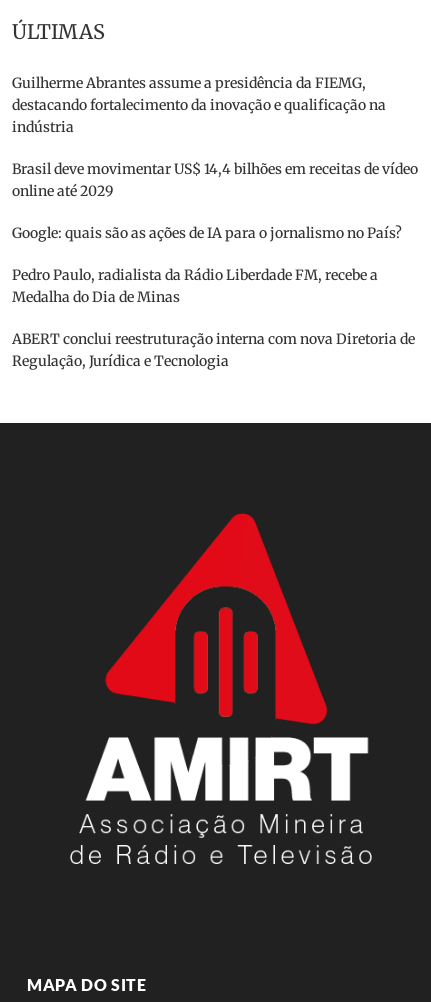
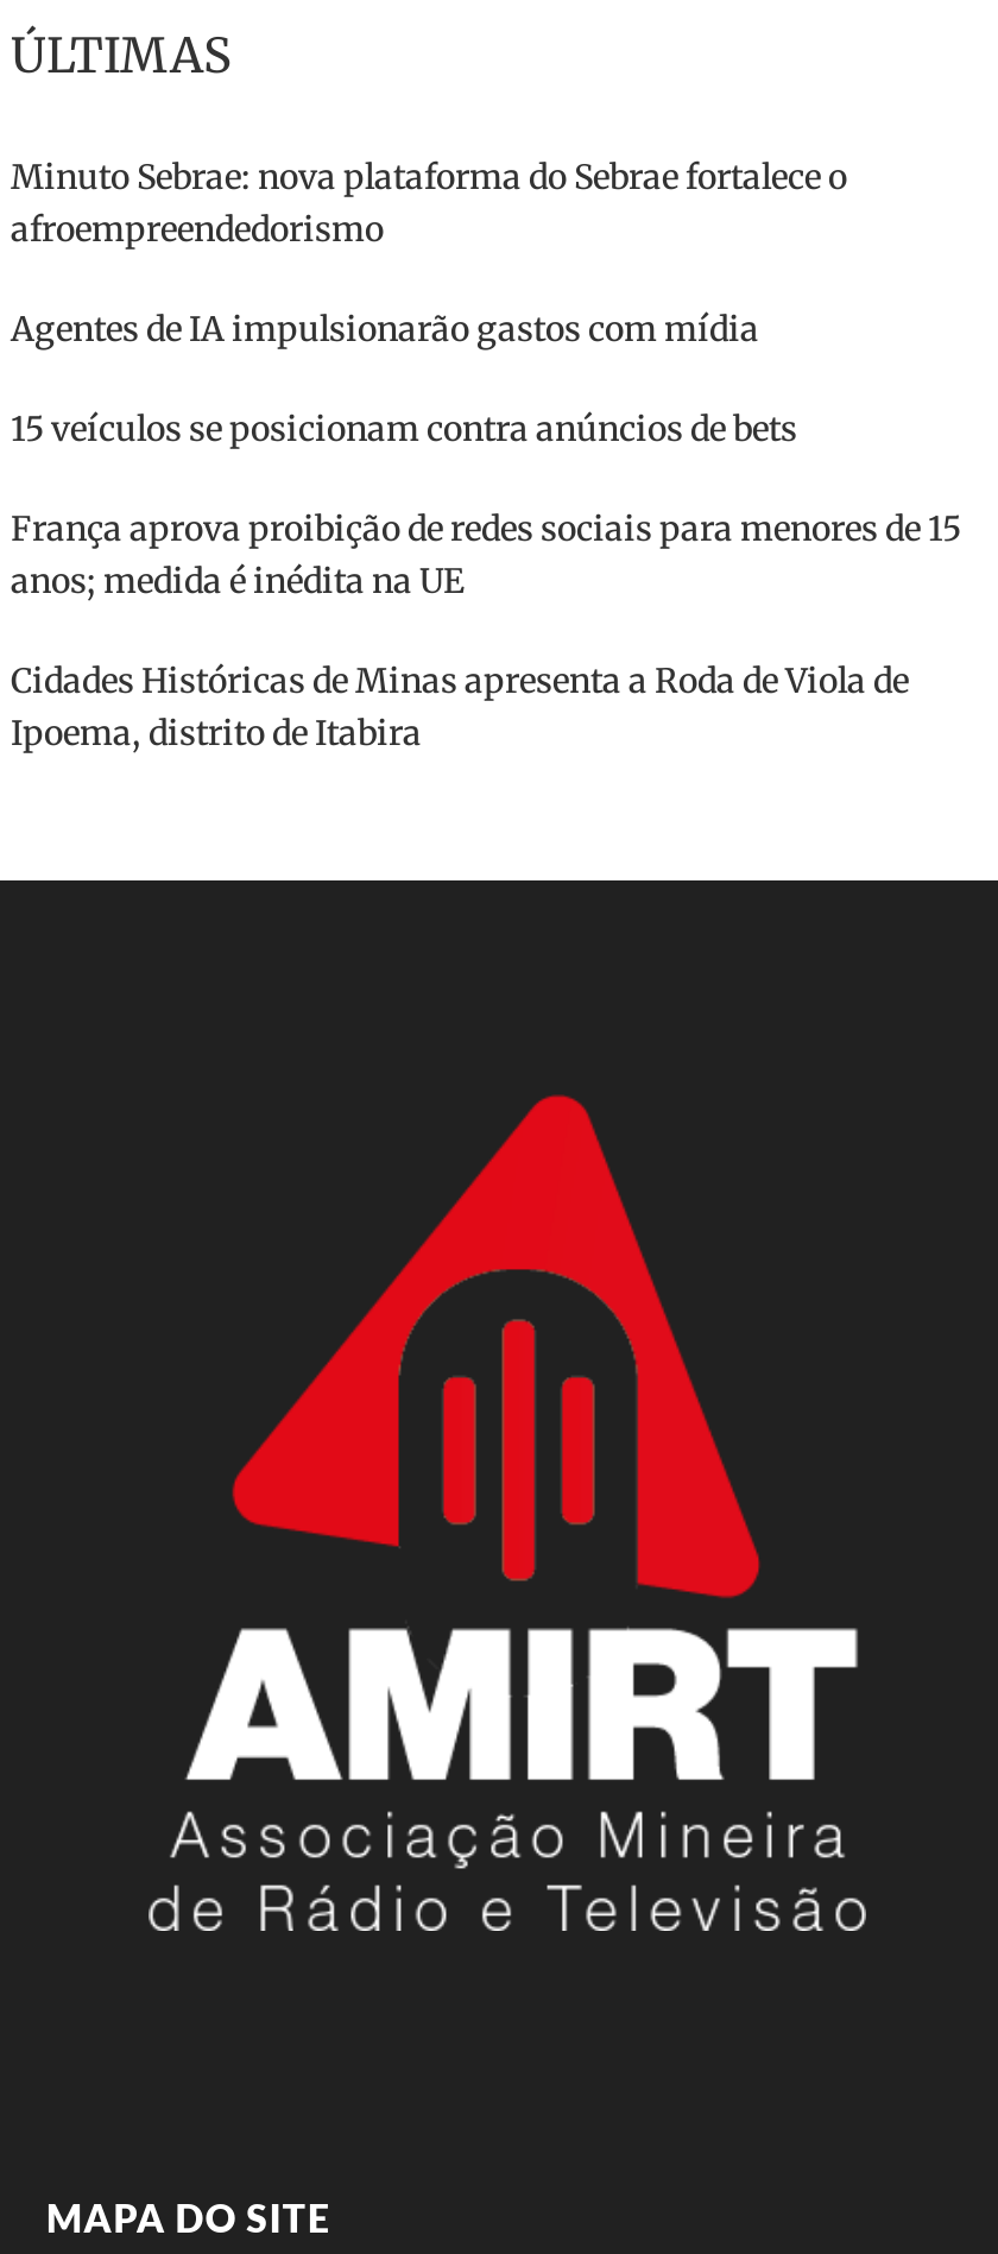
[12,74,386,136] Guilherme Abrantes assume a presidência da FIEMG, | destacando fortalecimento da inovação e qualificação na | indústria -> [11,156,847,251] Minuto Sebrae: nova plataforma do Sebrae fortalece o | afroempreendedorismo
[12,160,418,200] Brasil deve movimentar US$ 14,4 bilhões em receitas de vídeo | online até 2029 -> [11,308,759,351] Agentes de IA impulsionarão gastos com mídia
[12,224,402,242] Google: quais são as ações de IA para o jornalismo no País? -> [11,408,797,451] 15 veículos se posicionam contra anúncios de bets
[12,266,378,306] Pedro Paulo, radialista da Rádio Liberdade FM, recebe a | Medalha do Dia de Minas -> [11,508,961,603] França aprova proibição de redes sociais para menores de 15 | anos; medida é inédita na UE
[12,330,415,370] ABERT conclui reestruturação interna com nova Diretoria de | Regulação, Jurídica e Tecnologia -> [11,660,909,755] Cidades Históricas de Minas apresenta a Roda de Viola de | Ipoema, distrito de Itabira

